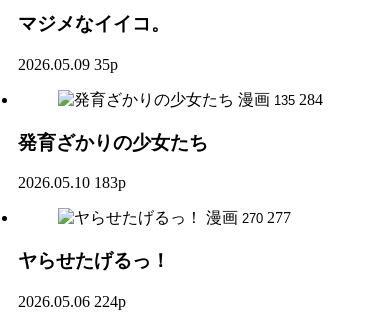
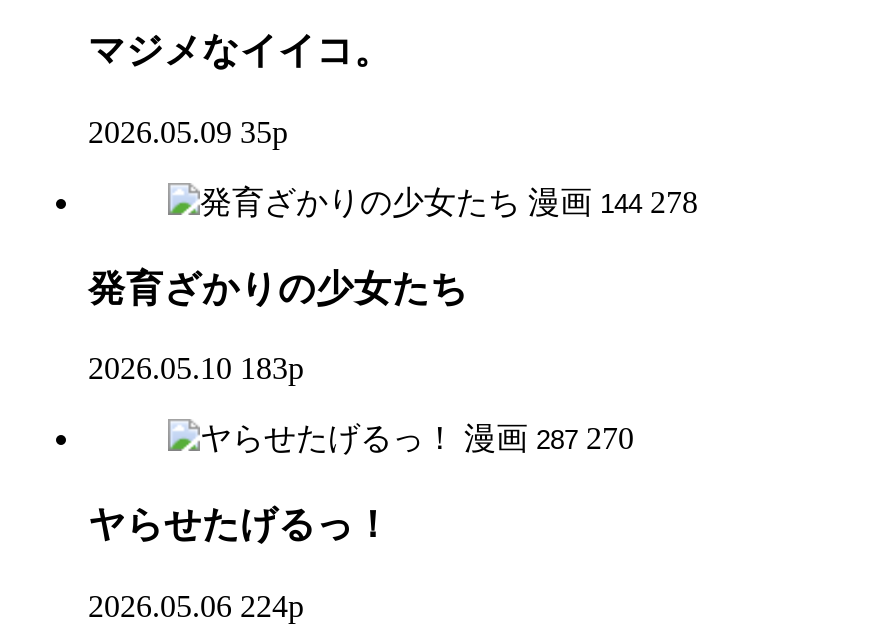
[238,91,323,108] 漫画 135 284 -> [528,185,698,219] 漫画 144 278
[206,209,291,226] 漫画 270 277 -> [464,421,634,455] 漫画 287 270

